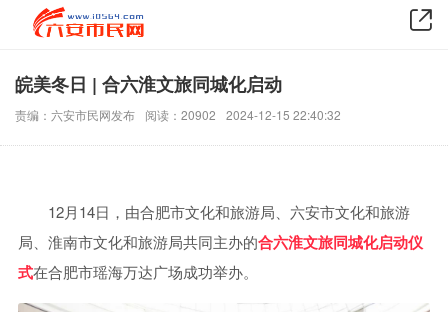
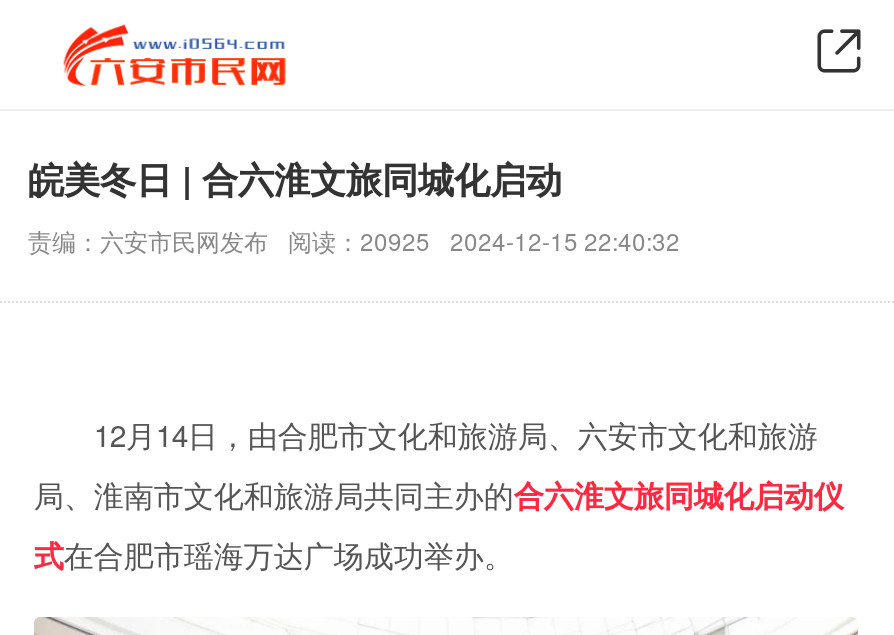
[15,106,341,123] 责编：六安市民网发布 阅读：20902 2024-12-15 22:40:32 -> [28,222,680,256] 责编：六安市民网发布 阅读：20925 2024-12-15 22:40:32

